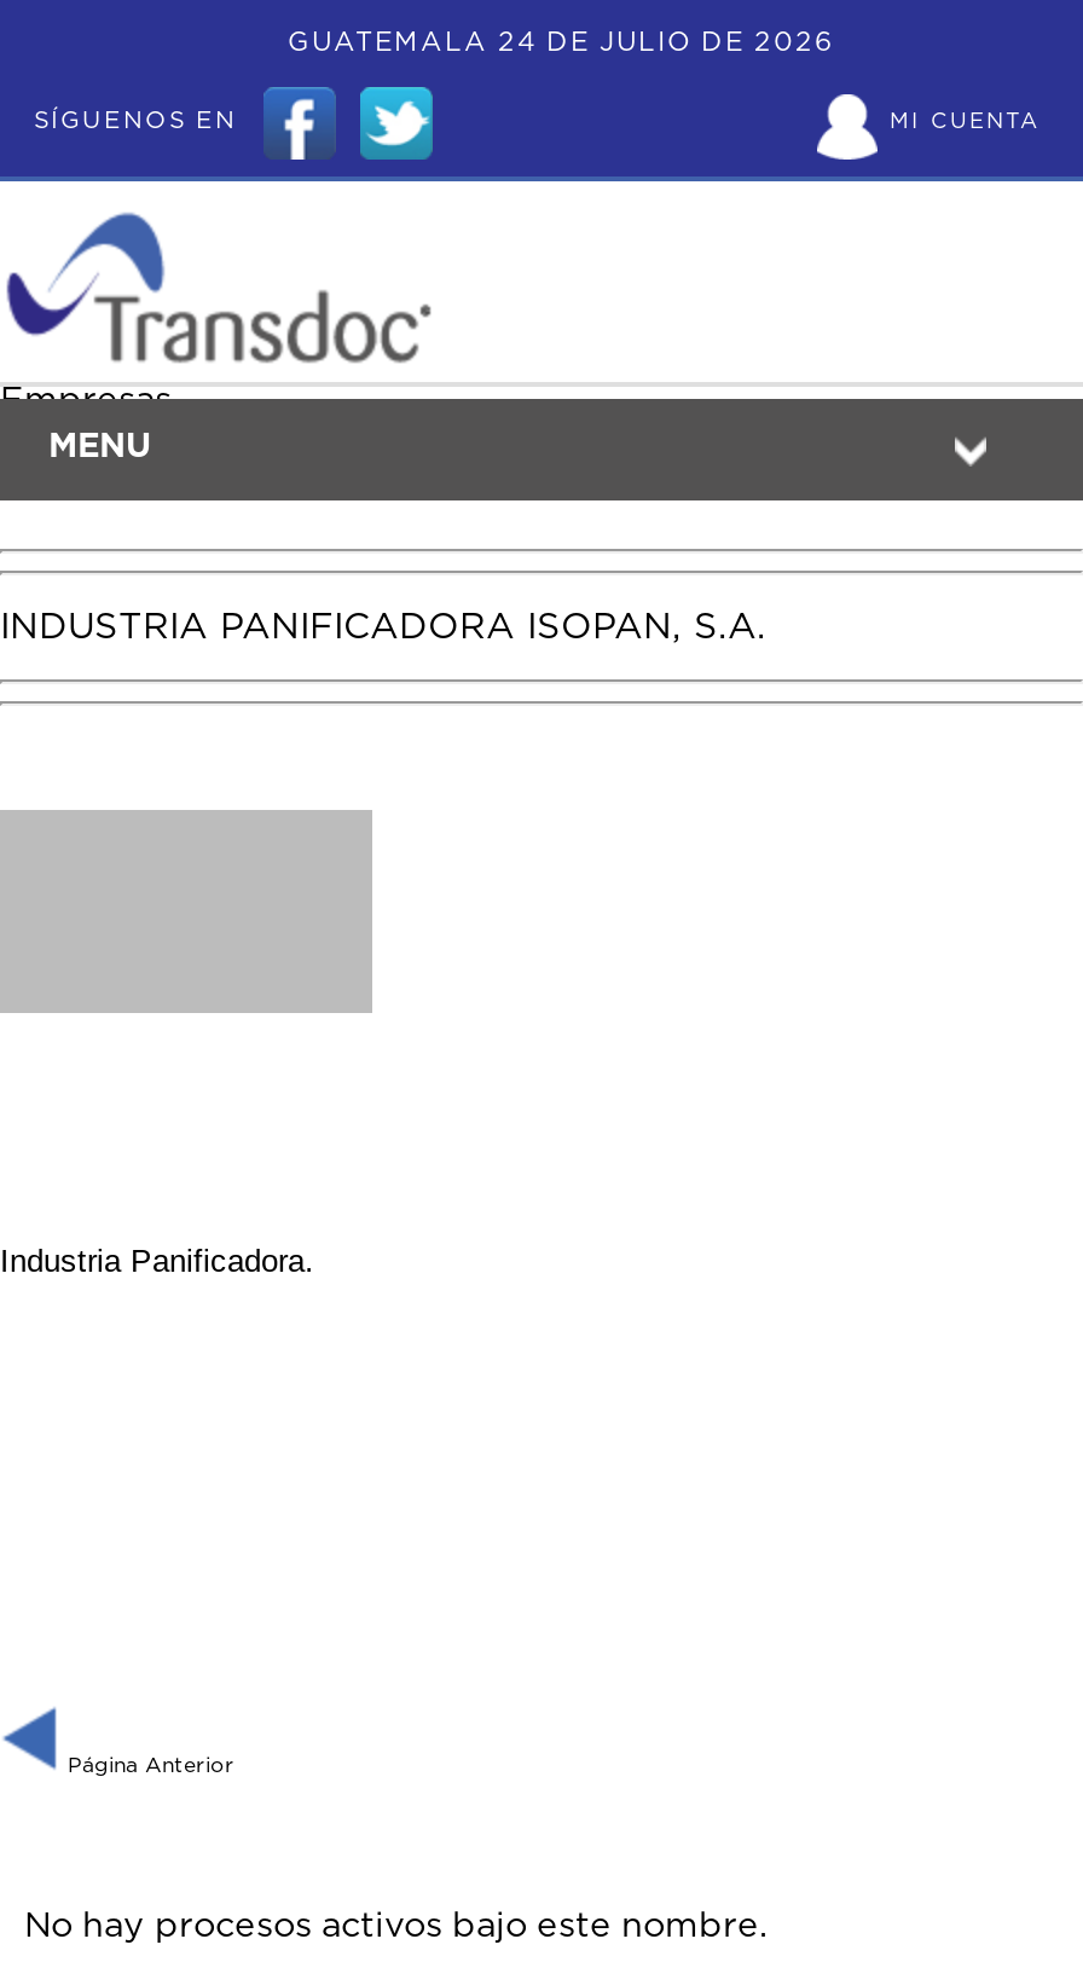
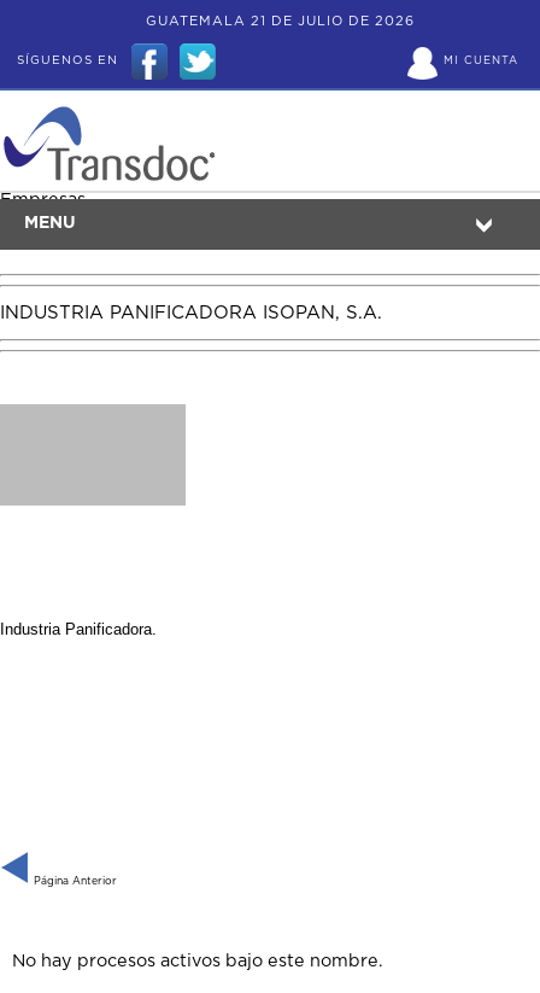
[288,29,834,56] GUATEMALA 24 DE JULIO DE 2026 -> [145,14,414,28] GUATEMALA 21 DE JULIO DE 2026

